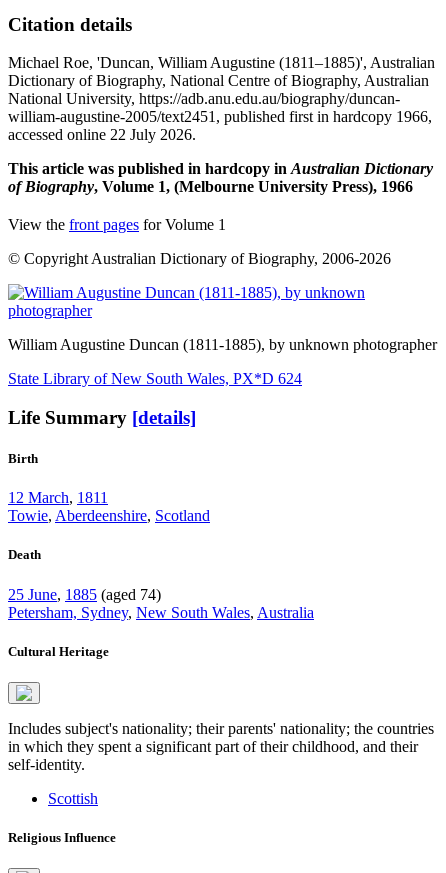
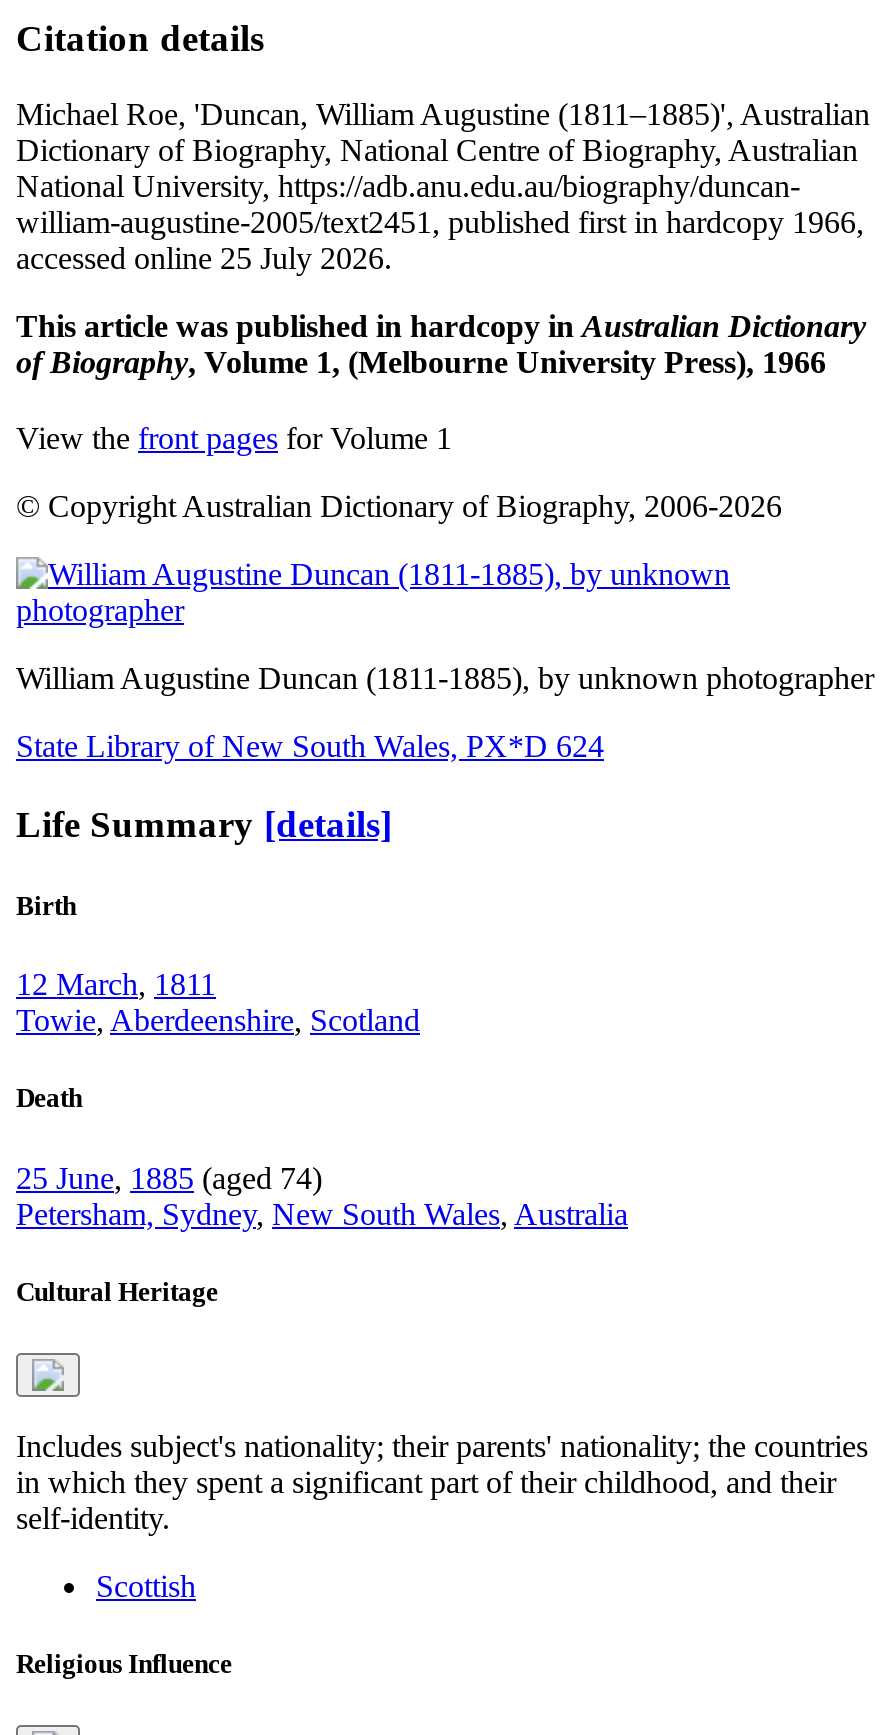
[8,126,196,143] accessed online 22 July 2026. -> [16,241,392,275] accessed online 25 July 2026.

